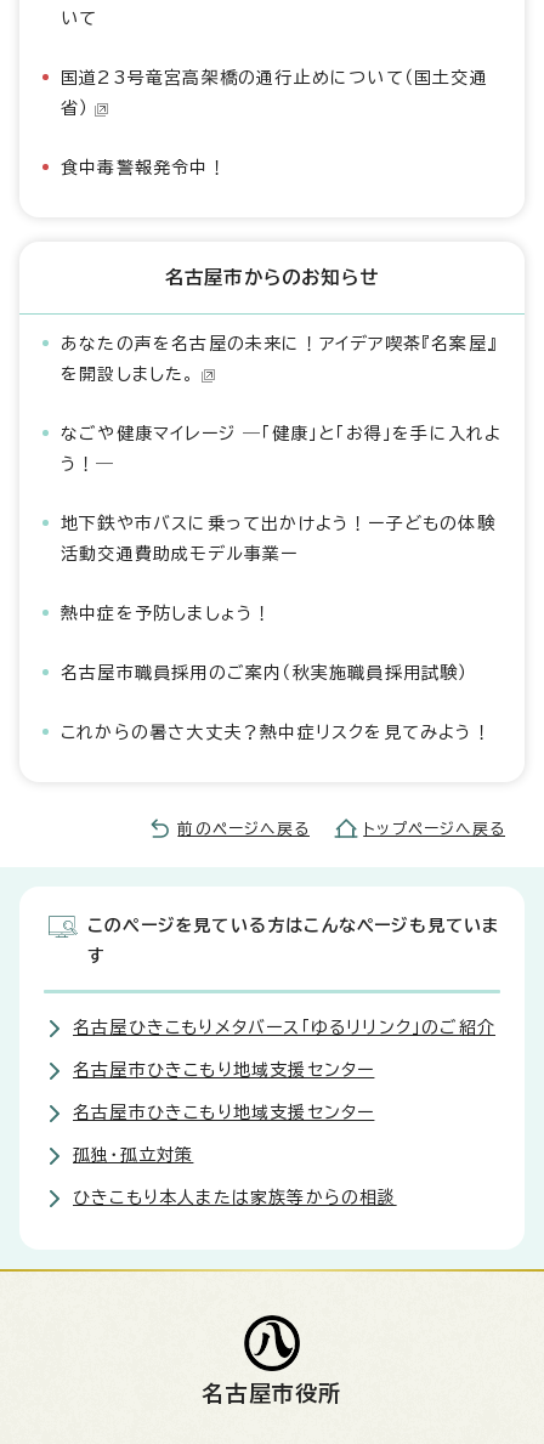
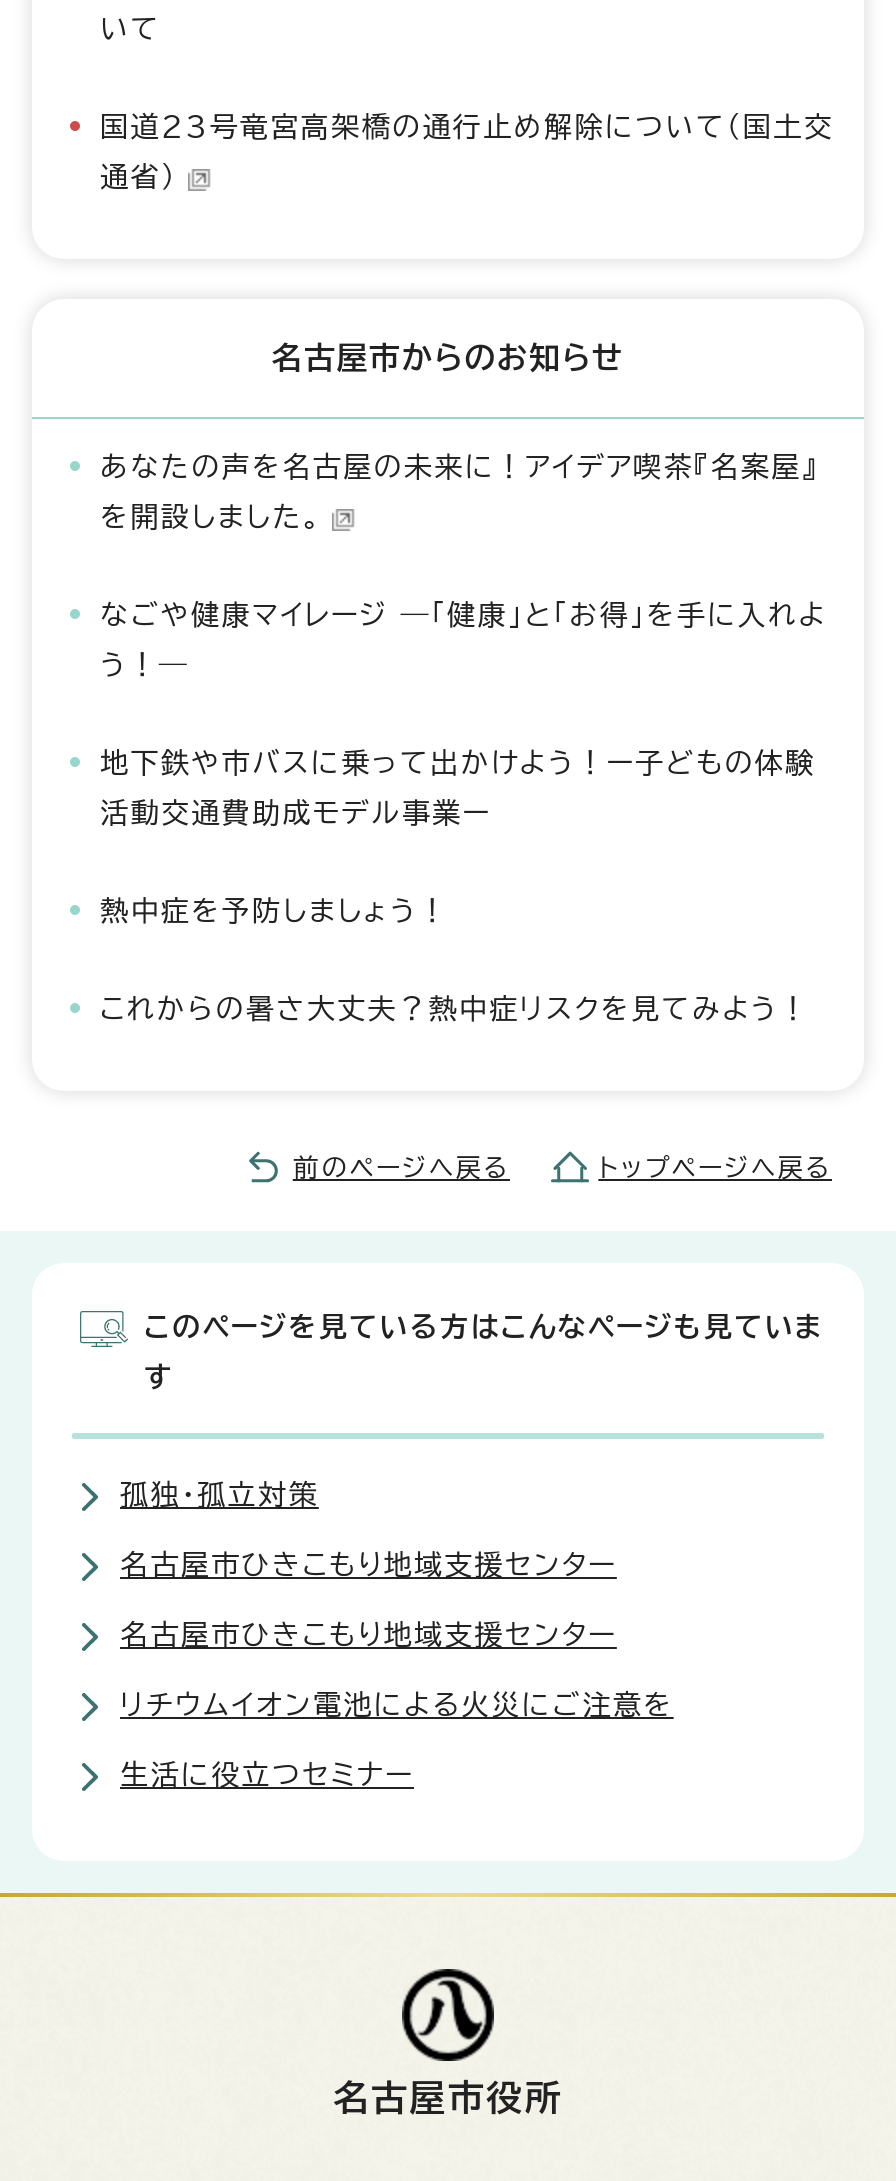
[61,69,488,176] 国道23号竜宮高架橋の通行止めについて（国土交通 | 省） | 食中毒警報発令中！ -> [100,113,834,191] 国道23号竜宮高架橋の通行止め解除について（国土交 | 通省）
[61,664,468,681] 名古屋市職員採用のご案内（秋実施職員採用試験） -> none
[73,1019,495,1036] 名古屋ひきこもりメタバース「ゆるリリンク」のご紹介 -> none
none -> [120,1691,674,1719] リチウムイオン電池による火災にご注意を
moved [73,1146,194,1163] -> [120,1481,319,1509]: 孤独・孤立対策
[73,1189,397,1206] ひきこもり本人または家族等からの相談 -> [120,1761,414,1789] 生活に役立つセミナー

